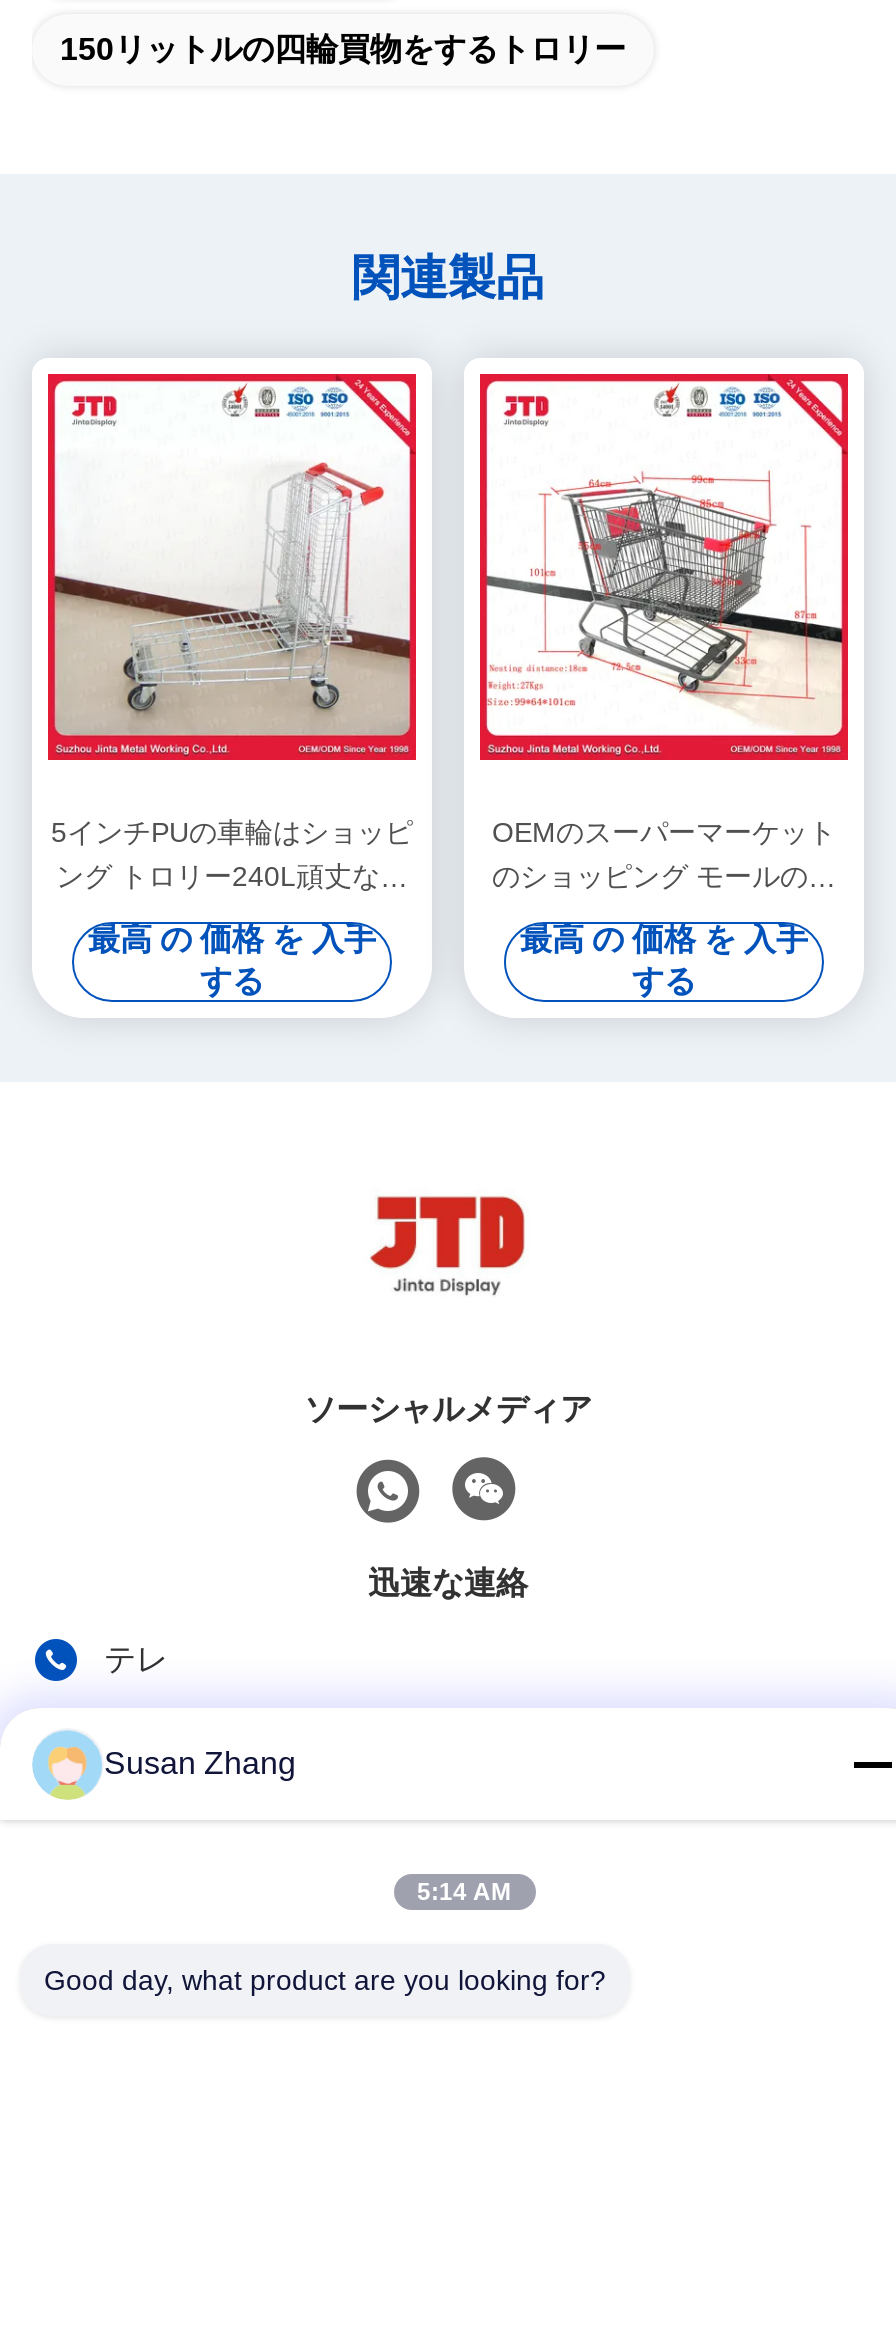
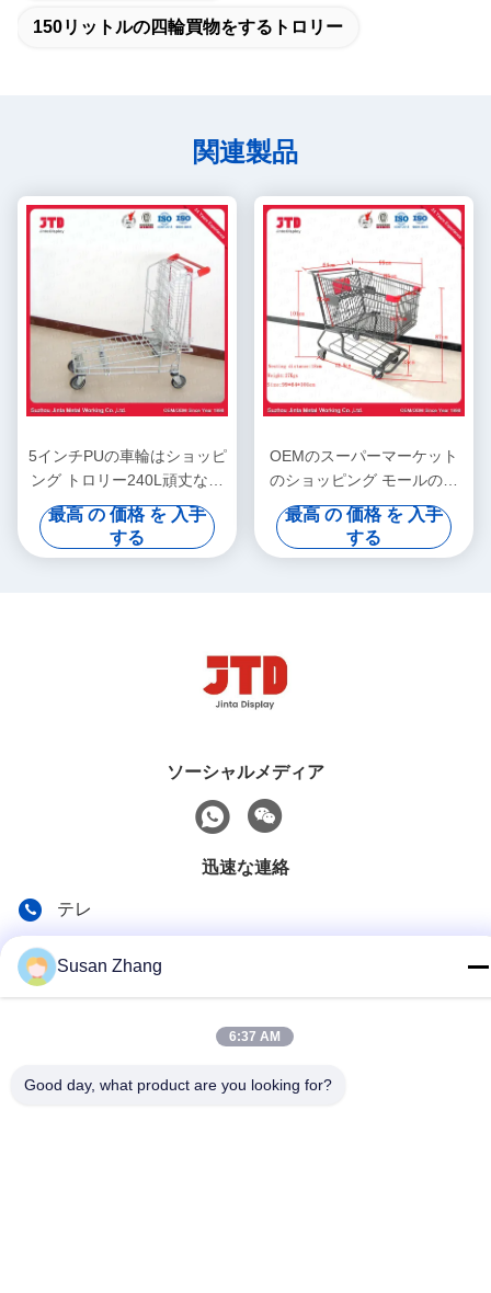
[417,1878,511,1906] 5:14 AM -> [229,1029,280,1044] 6:37 AM

